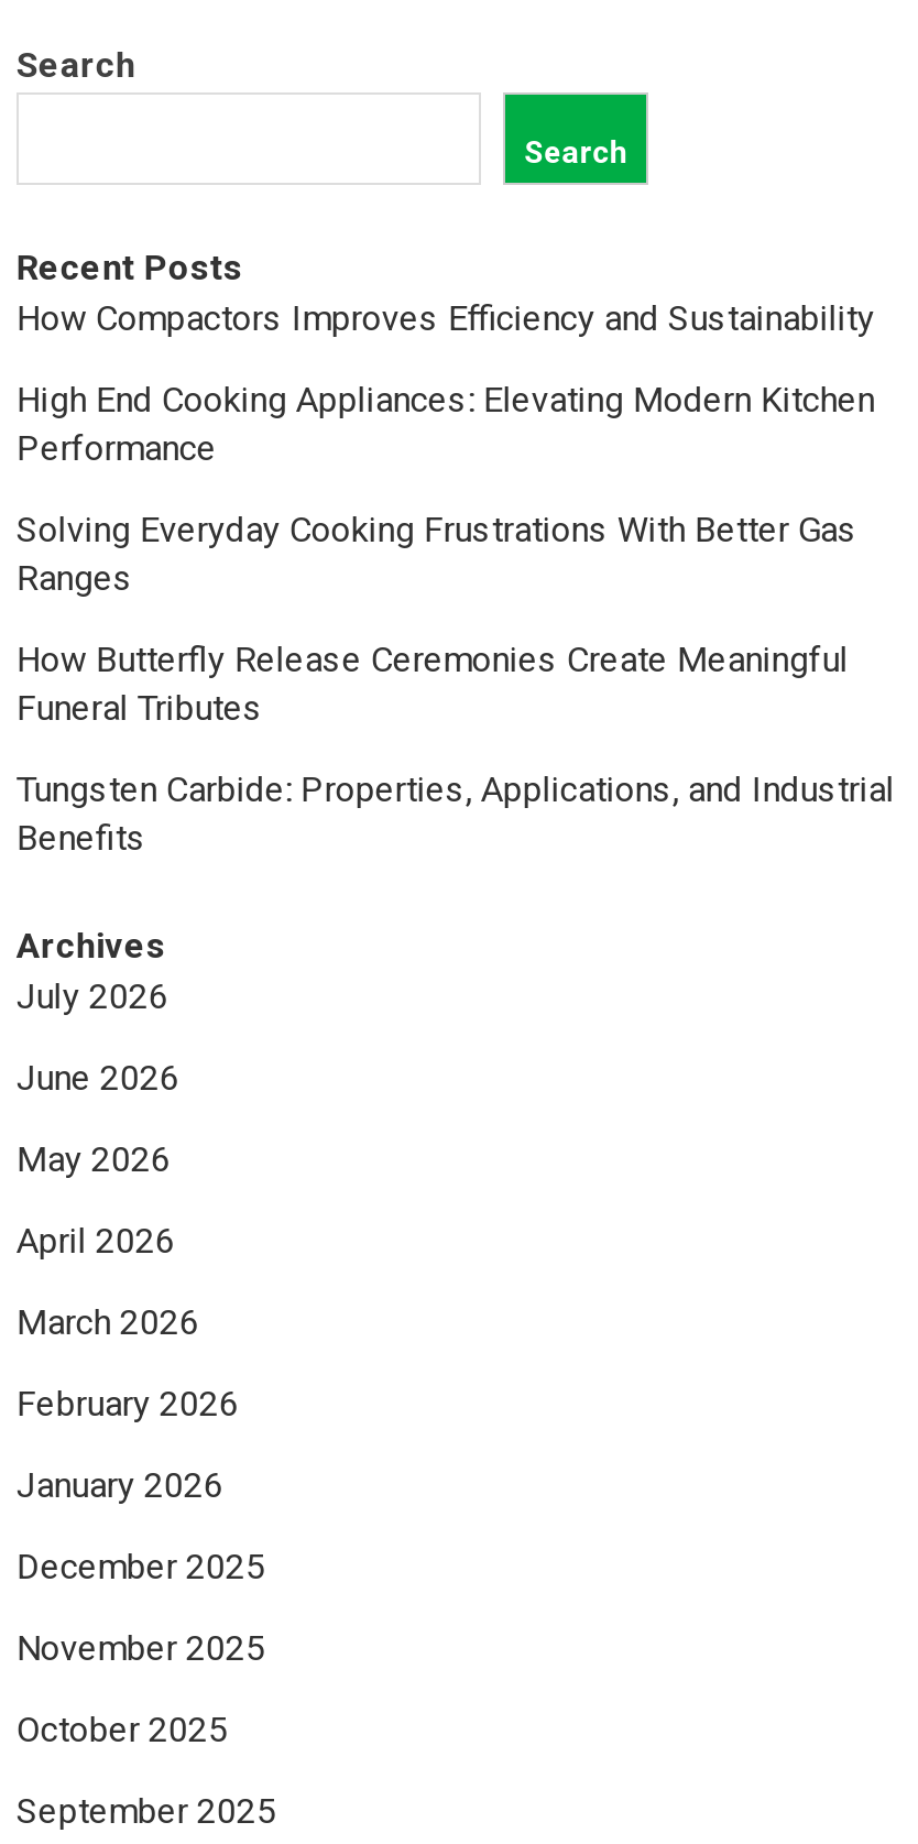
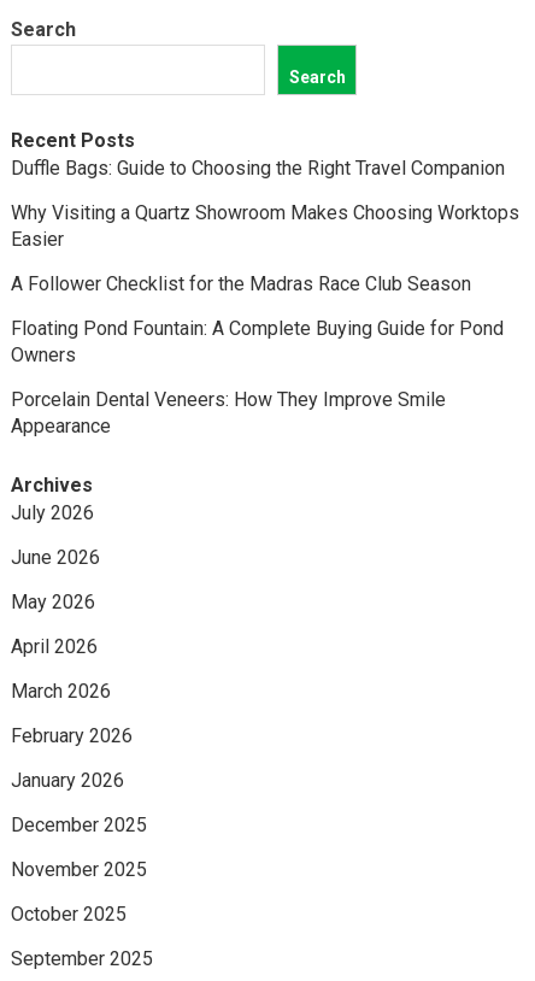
[16,297,875,339] How Compactors Improves Efficiency and Sustainability -> [11,157,505,180] Duffle Bags: Guide to Choosing the Right Travel Companion
[16,379,875,469] High End Cooking Appliances: Elevating Modern Kitchen | Performance -> [11,201,519,251] Why Visiting a Quartz Showroom Makes Choosing Worktops | Easier
[16,509,857,599] Solving Everyday Cooking Frustrations With Better Gas | Ranges -> [11,272,471,295] A Follower Checklist for the Madras Race Club Season
[16,639,848,729] How Butterfly Release Ceremonies Create Meaningful | Funeral Tributes -> [11,317,504,366] Floating Pond Fountain: A Complete Buying Guide for Pond | Owners
[16,768,895,859] Tungsten Carbide: Properties, Applications, and Industrial | Benefits -> [11,388,446,437] Porcelain Dental Veneers: How They Improve Smile | Appearance

